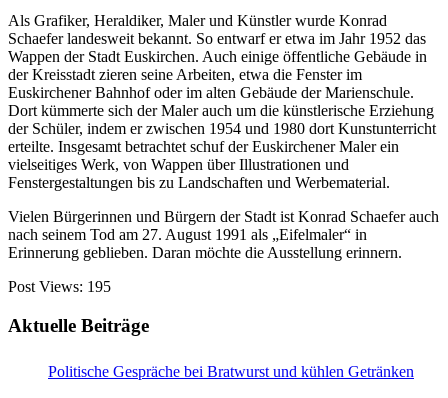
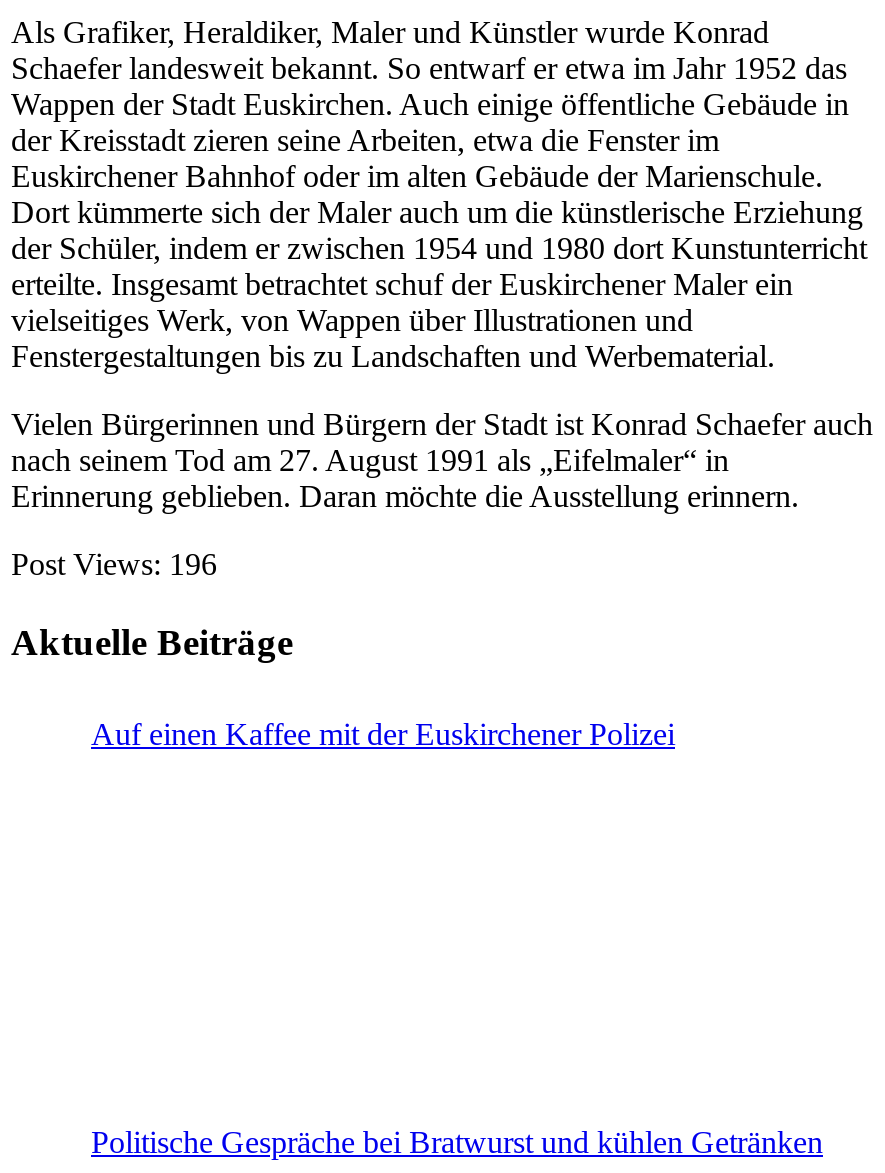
[8,278,111,295] Post Views: 195 -> [11,547,217,581] Post Views: 196
none -> [91,718,675,752] Auf einen Kaffee mit der Euskirchener Polizei

